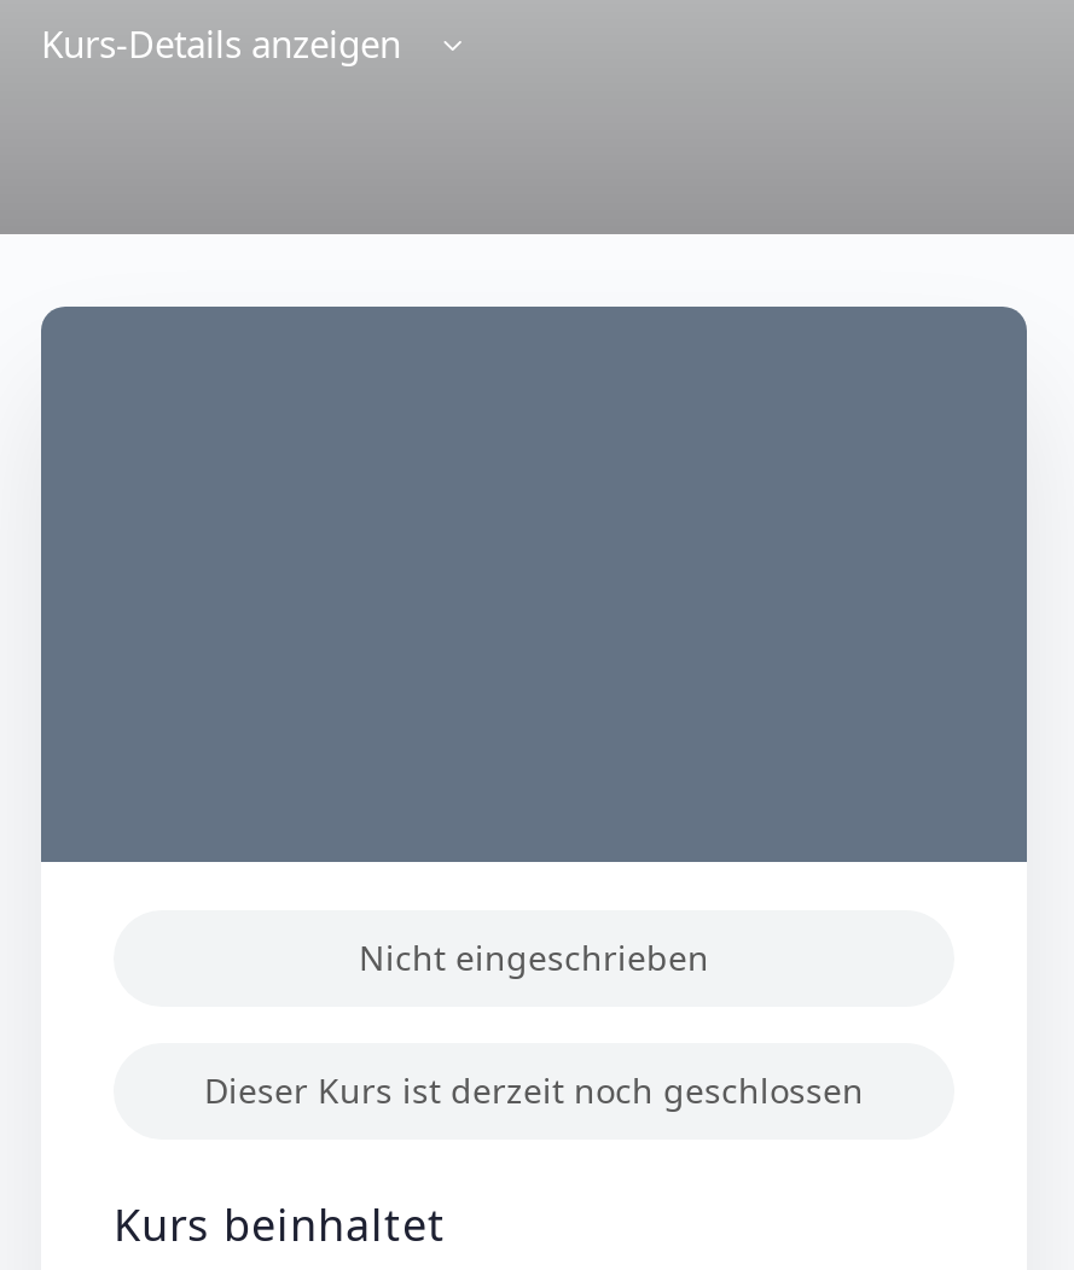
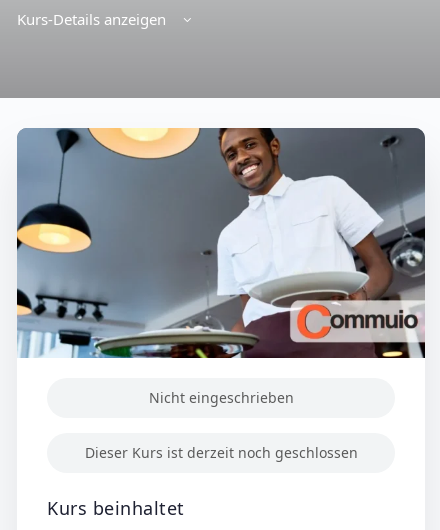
none -> [16,127,426,359] [image]

